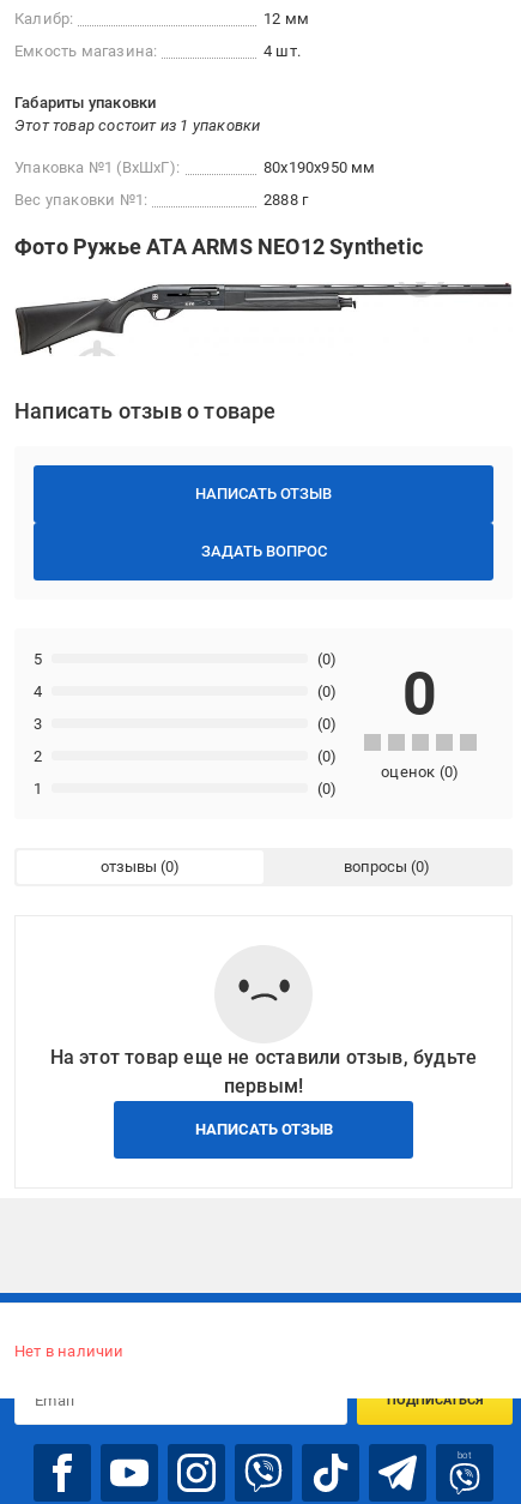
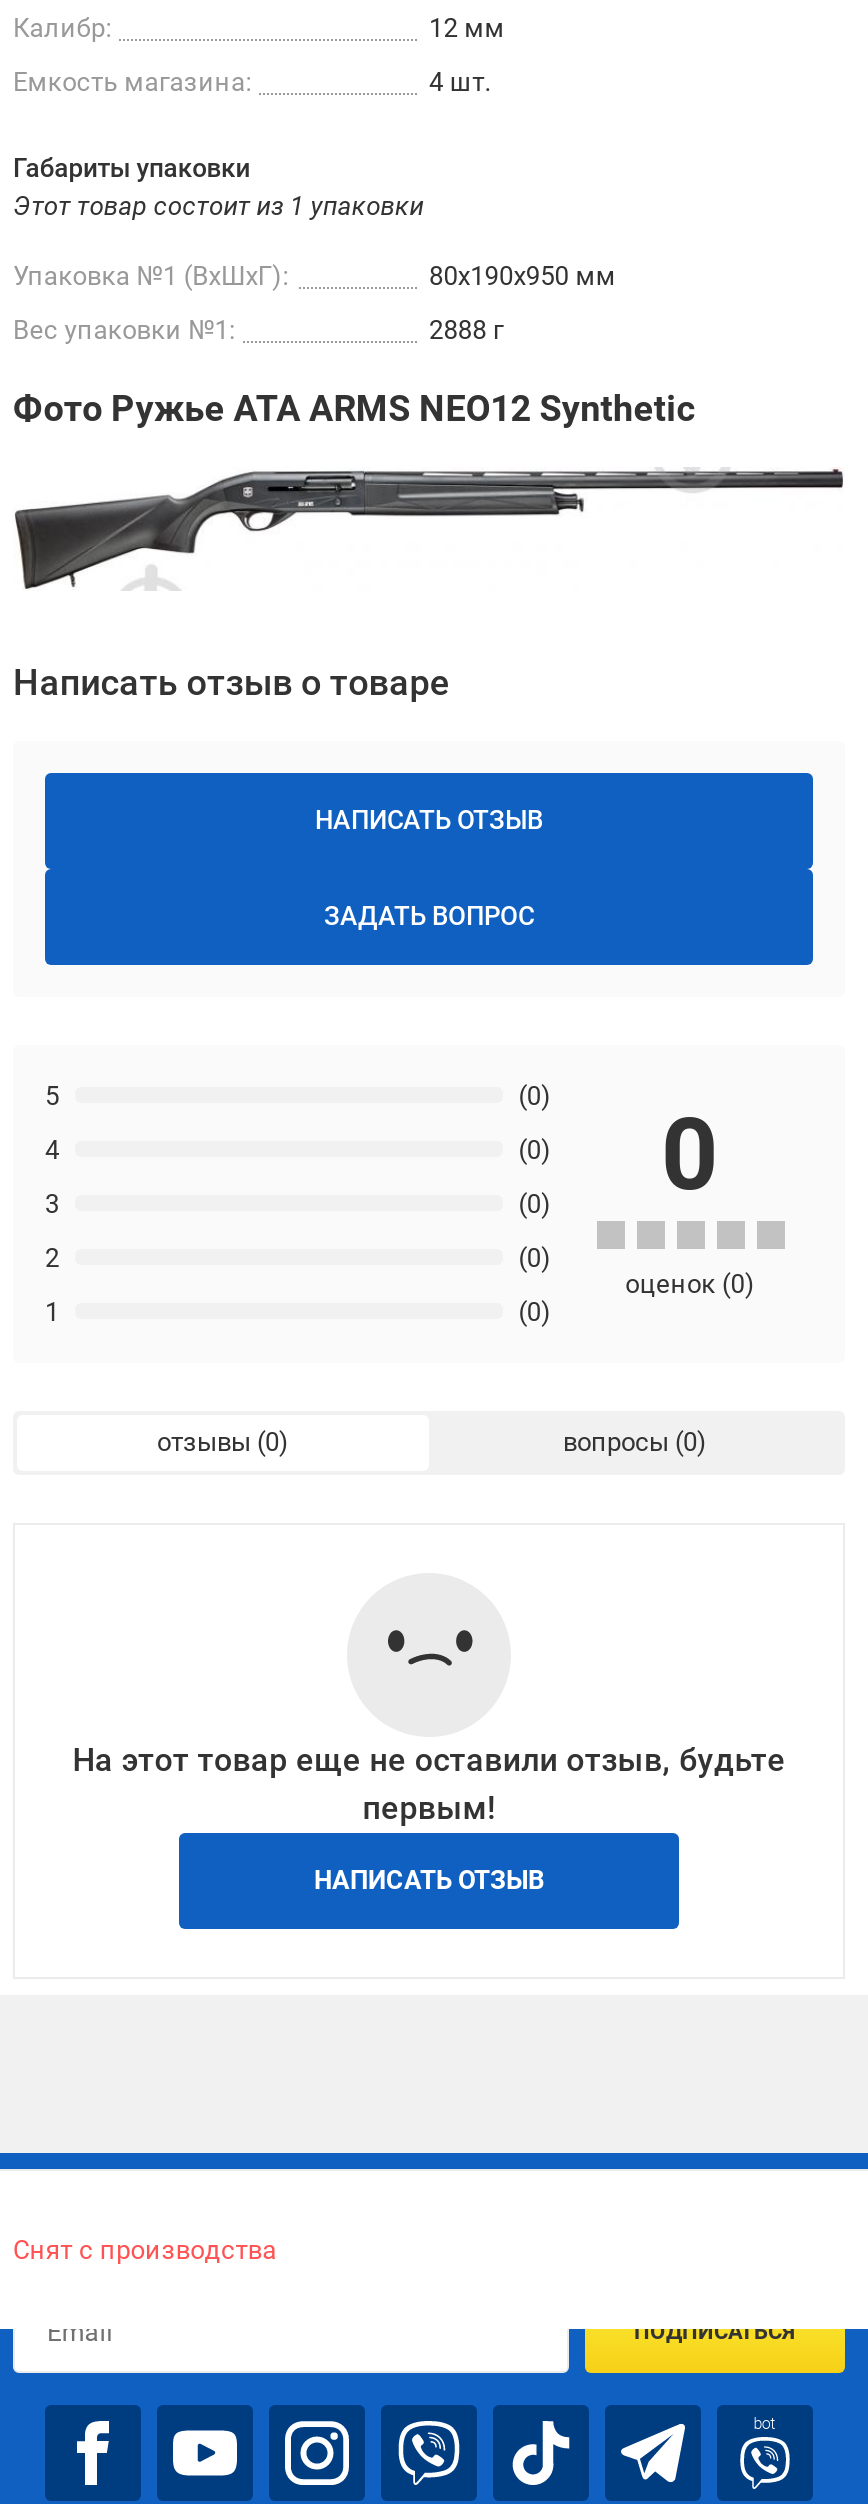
[14,1342,124,1360] Нет в наличии -> [13,2234,277,2264] Снят с производства

